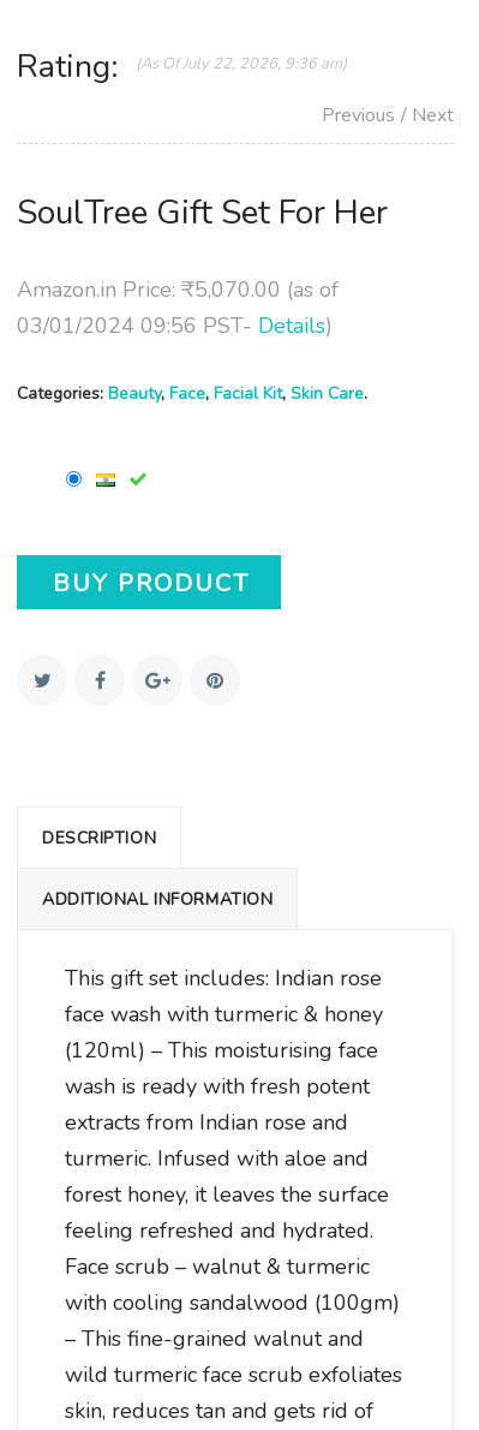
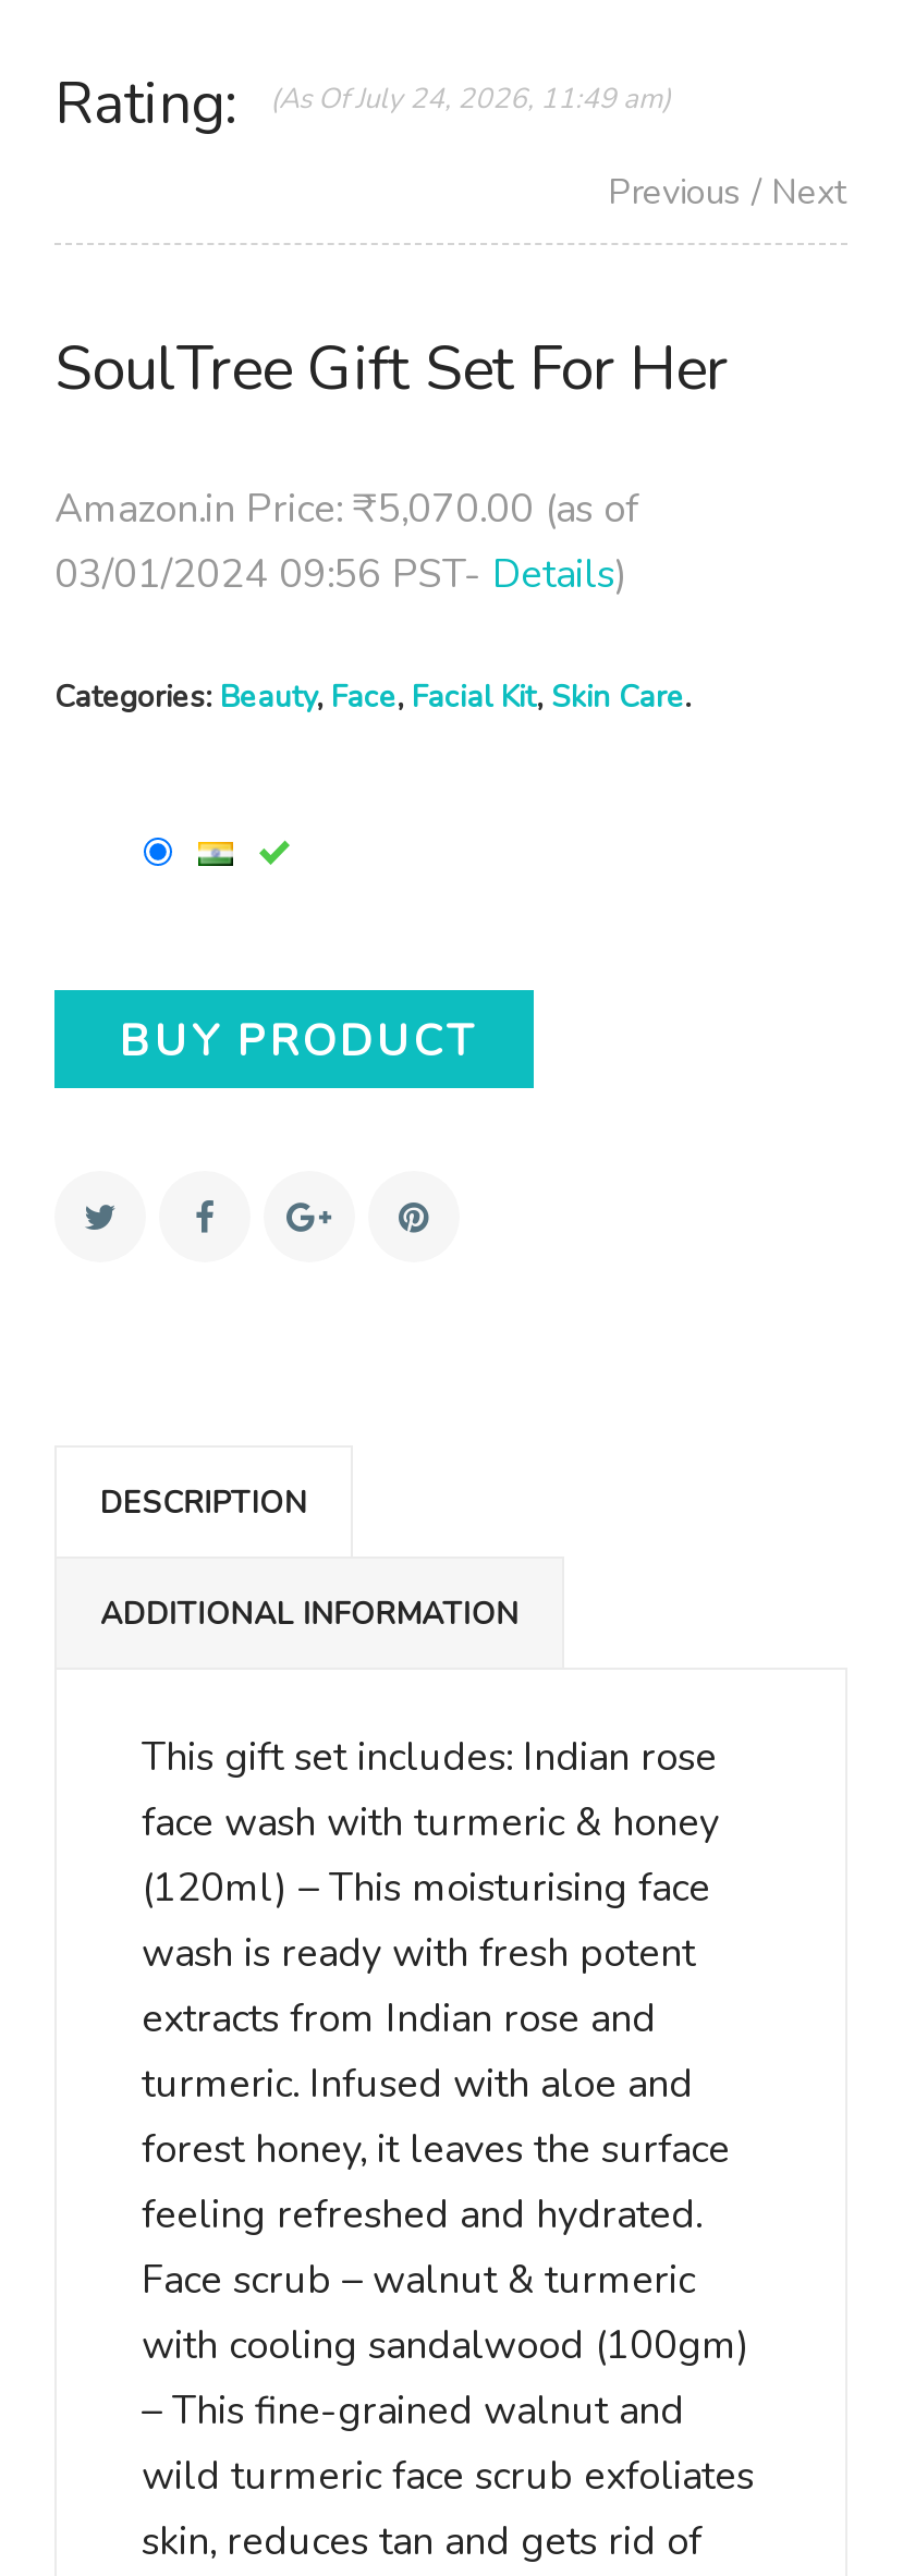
[17,44,347,88] Rating: (As Of July 22, 2026, 9:36 am) -> [54,64,671,143] Rating: (As Of July 24, 2026, 11:49 am)

